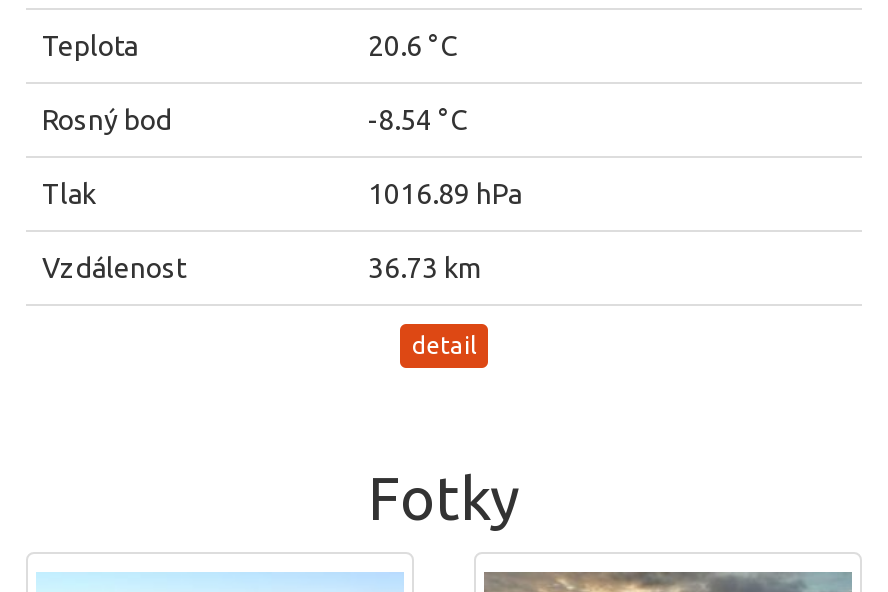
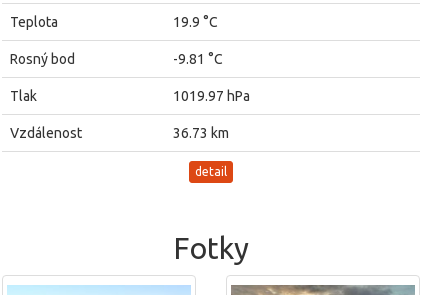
[368,31,458,63] 20.6 °C -> [173,14,218,30] 19.9 °C
[368,105,468,137] -8.54 °C -> [173,51,223,67] -9.81 °C
[368,179,522,211] 1016.89 hPa -> [173,88,250,104] 1019.97 hPa

